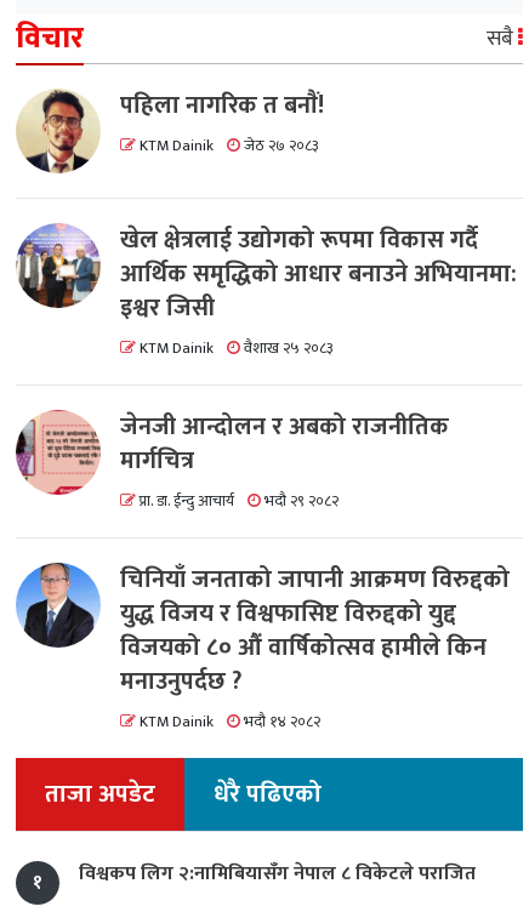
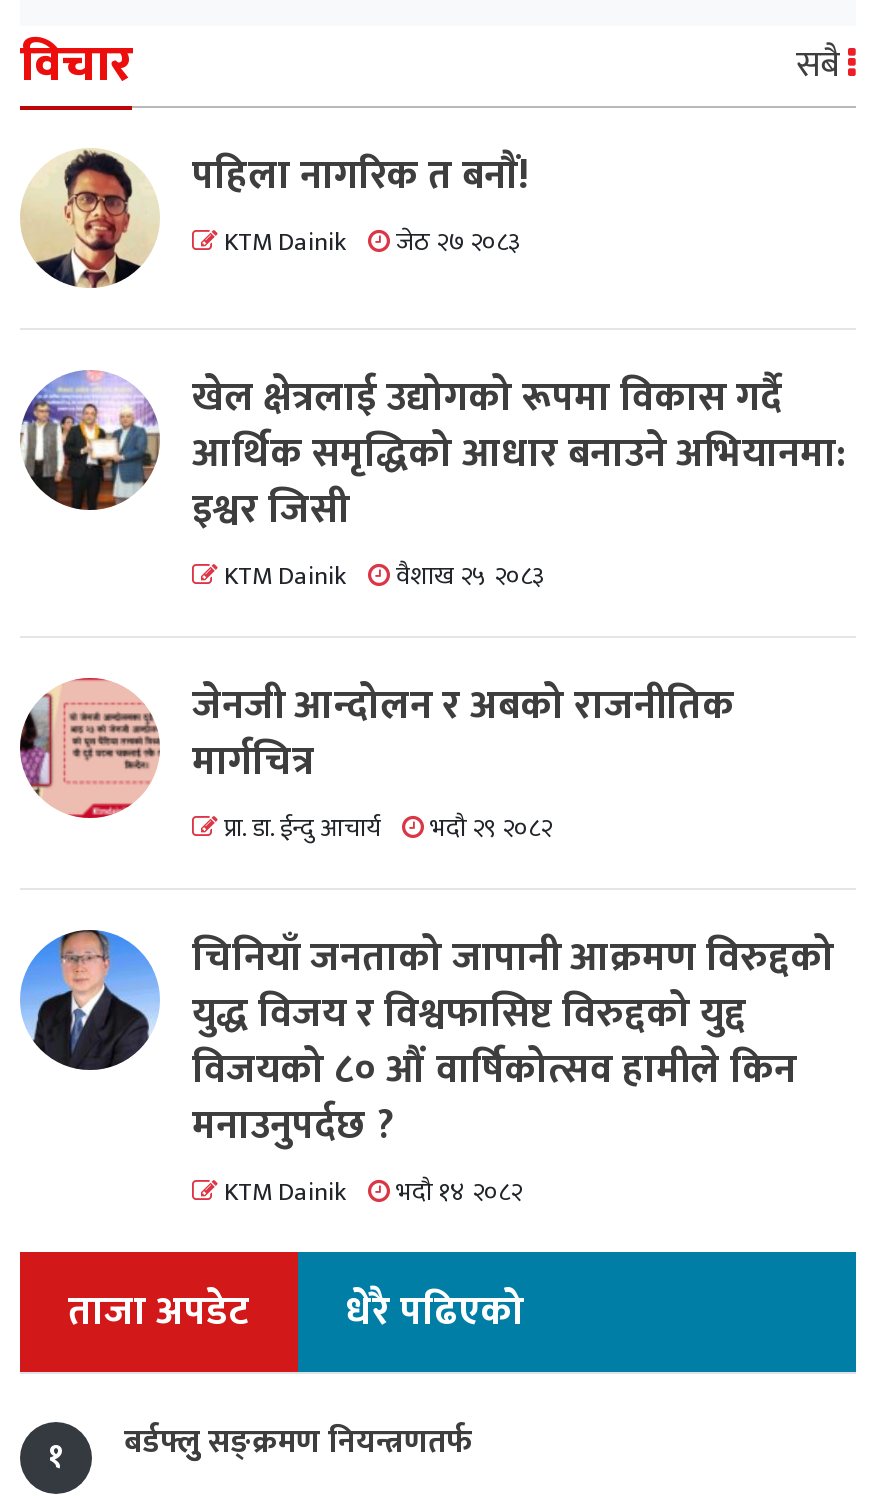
[79,857,476,890] विश्वकप लिग २:नामिबियासँग नेपाल ८ विकेटले पराजित -> [124,1416,472,1470] बर्डफ्लुु सङ्क्रमण नियन्त्रणतर्फ

